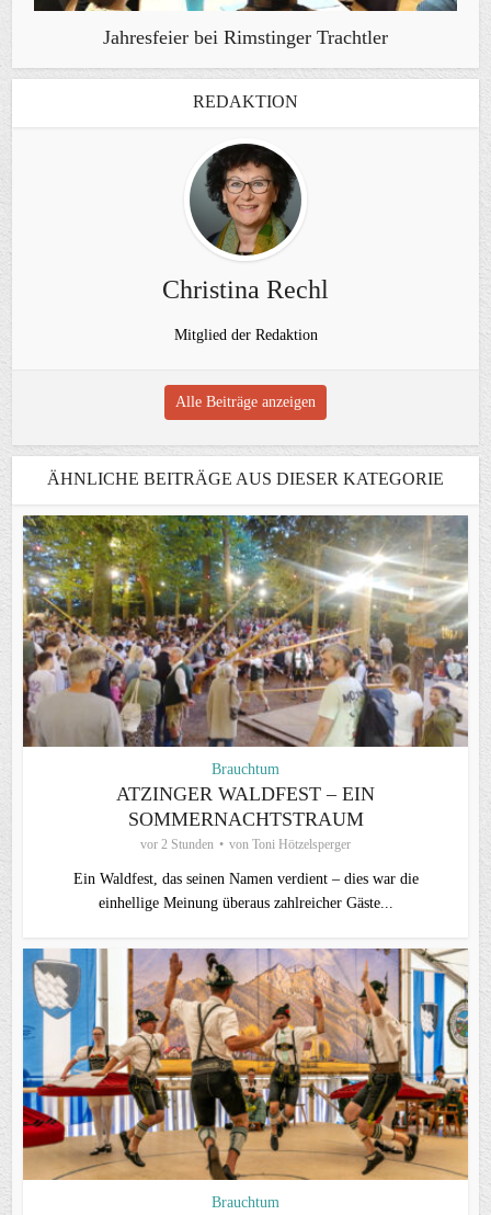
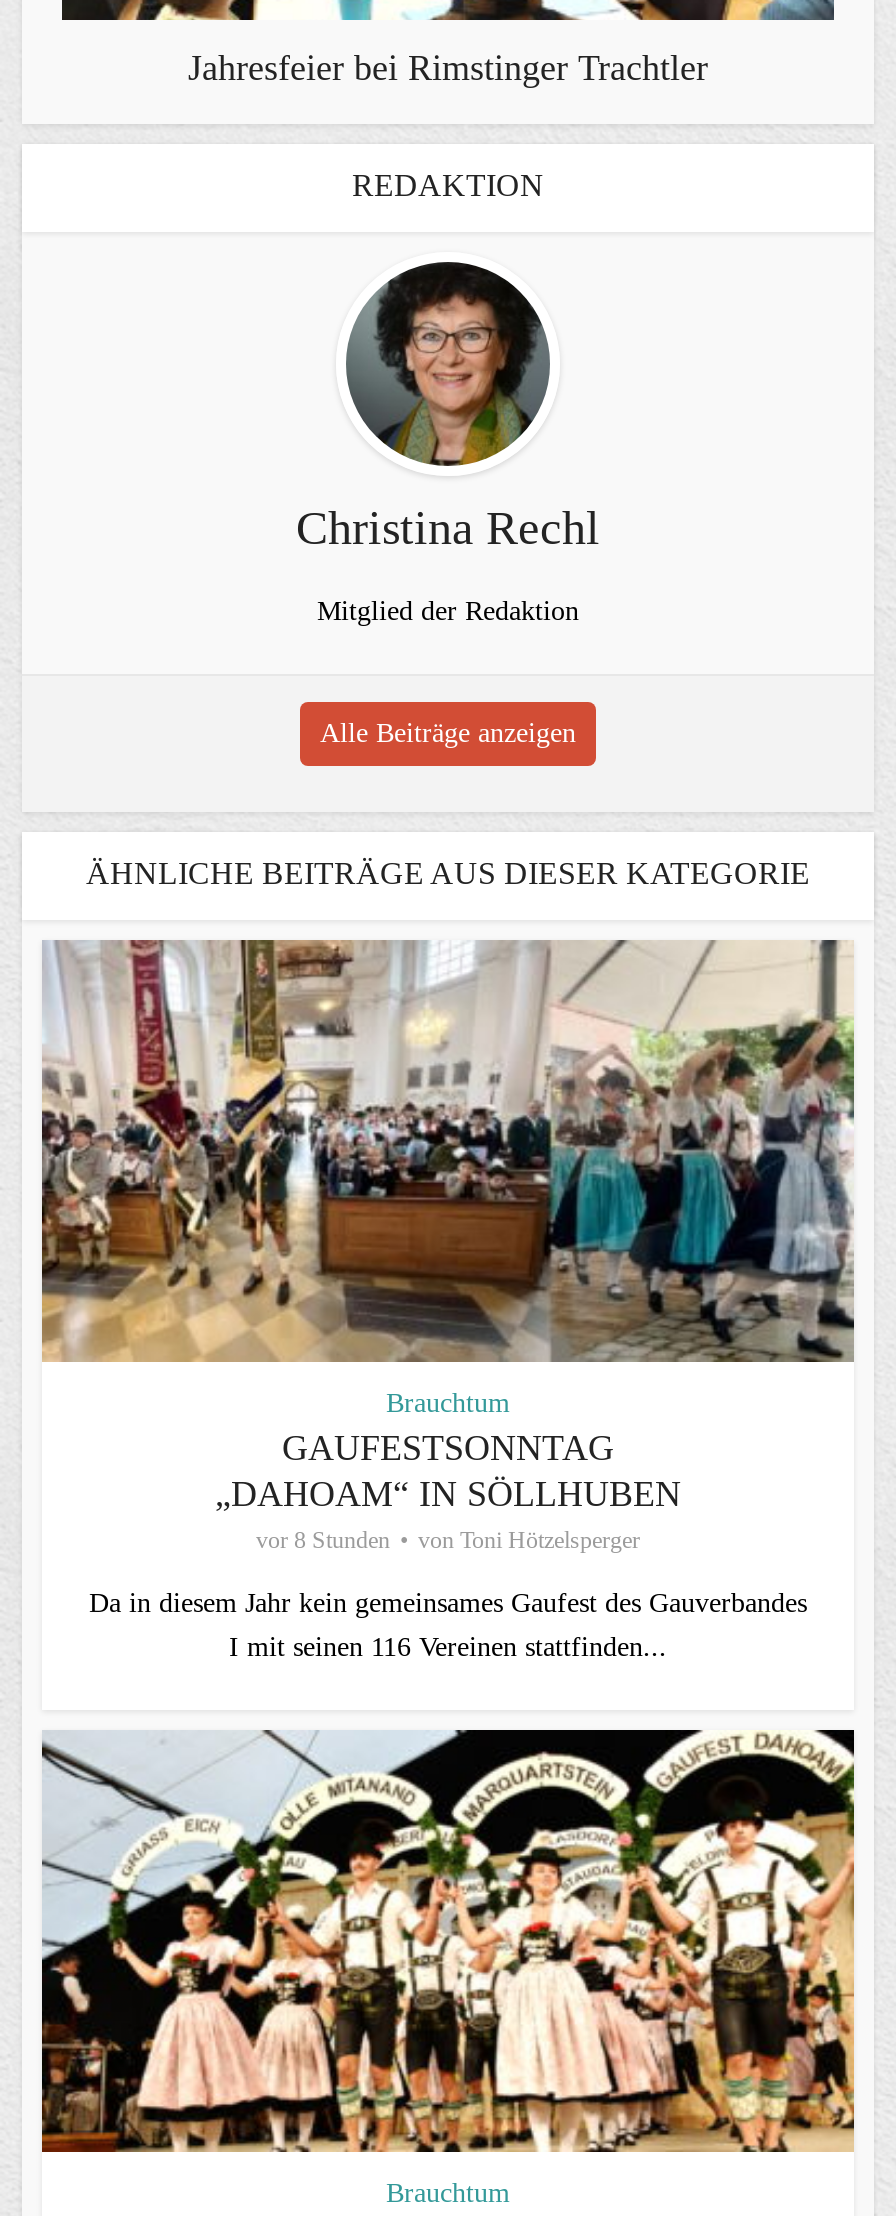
[22,514,469,852] [image] | ATZINGER WALDFEST – EIN | SOMMERNACHTSTRAUM | vor 2 Stunden -> [40,940,856,1555] [image] | GAUFESTSONNTAG | „DAHOAM“ IN SÖLLHUBEN | vor 8 Stunden
[73,871,418,887] Ein Waldfest, das seinen Namen verdient – dies war die -> [89,1589,807,1619] Da in diesem Jahr kein gemeinsames Gaufest des Gauverbandes
[98,895,393,912] einhellige Meinung überaus zahlreicher Gäste... -> [229,1633,667,1663] I mit seinen 116 Vereinen stattfinden...
[22,947,469,1181] [image] -> [40,1728,856,2154] [image]

